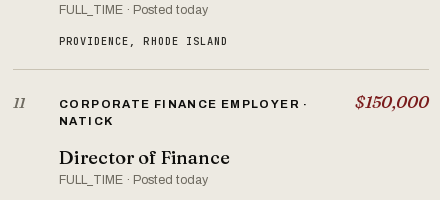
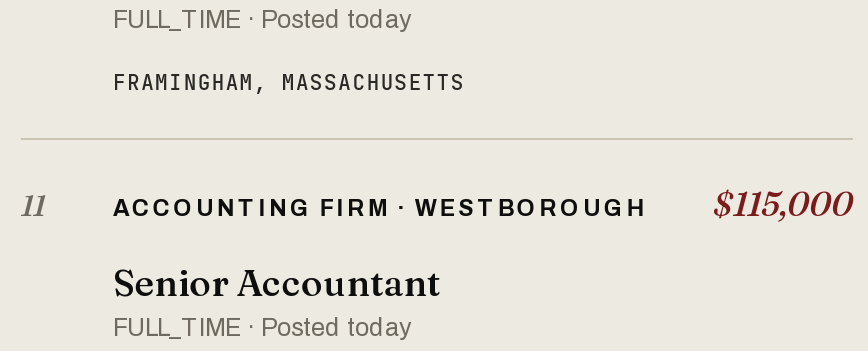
[59,34,228,48] PROVIDENCE, RHODE ISLAND -> [113,68,465,96] FRAMINGHAM, MASSACHUSETTS
[355,92,429,112] $150,000 -> [713,184,853,224] $115,000
[59,98,309,127] CORPORATE FINANCE EMPLOYER · | NATICK -> [113,196,647,220] ACCOUNTING FIRM · WESTBOROUGH
[59,146,229,169] Director of Finance -> [113,260,441,306] Senior Accountant

